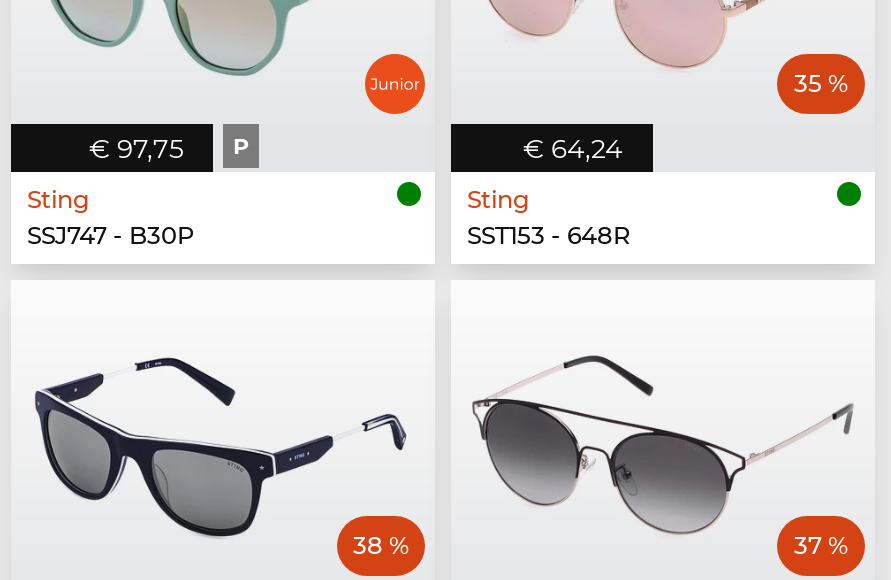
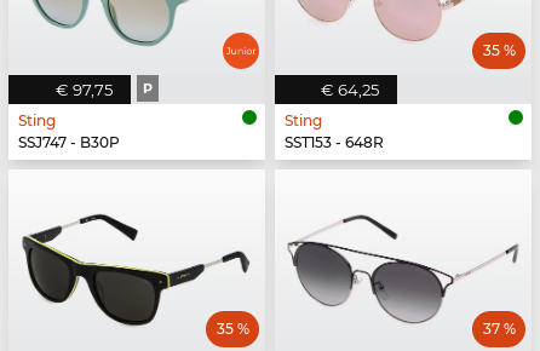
[523,131,623,163] € 64,24 -> [321,79,379,99] € 64,25
[41,354,309,530] [image] -> [25,213,155,322] [image]
[353,529,409,559] 38 % -> [216,320,249,338] 35 %

